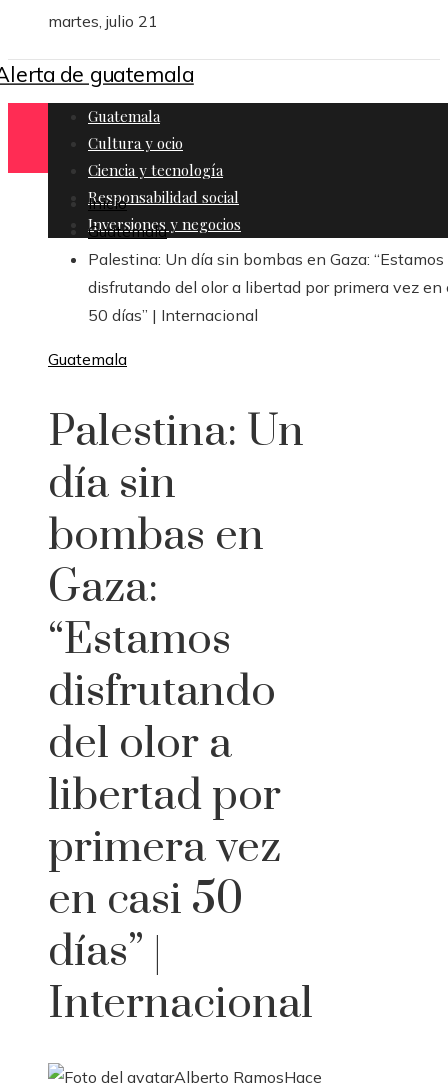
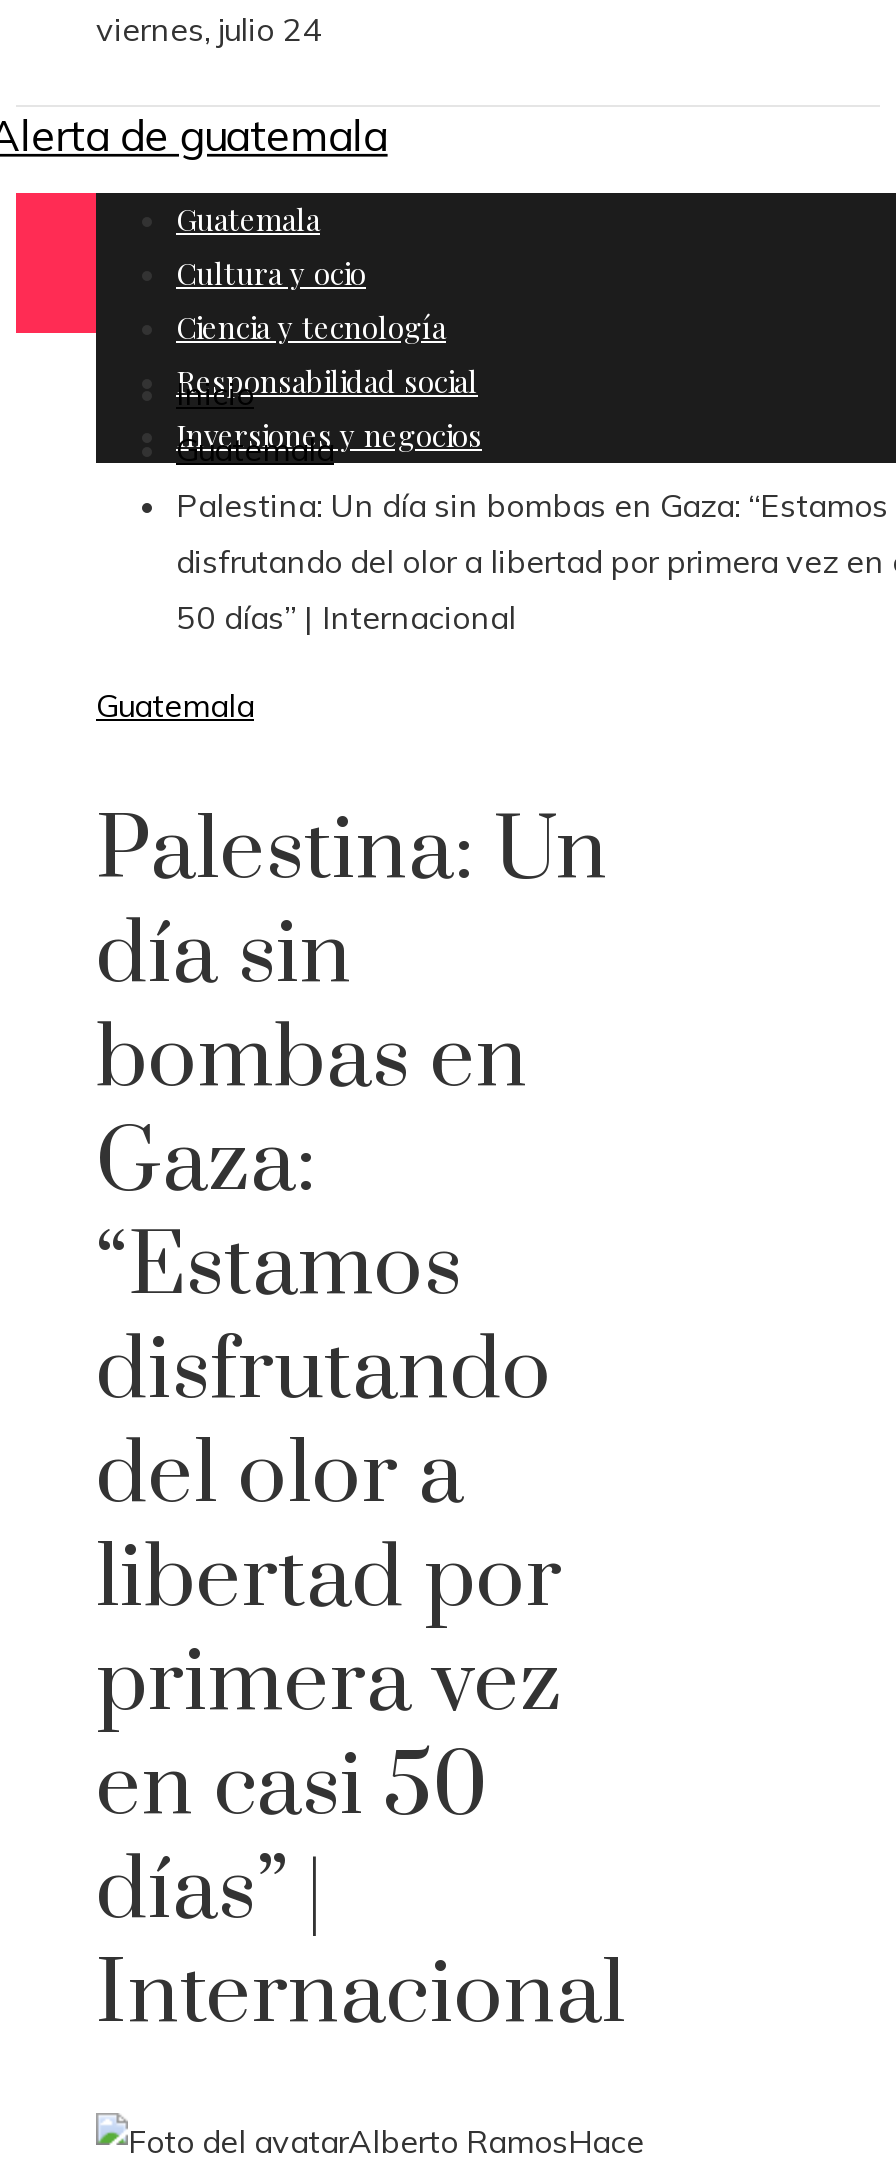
[48,11,158,31] martes, julio 21 -> [96,9,322,49] viernes, julio 24

